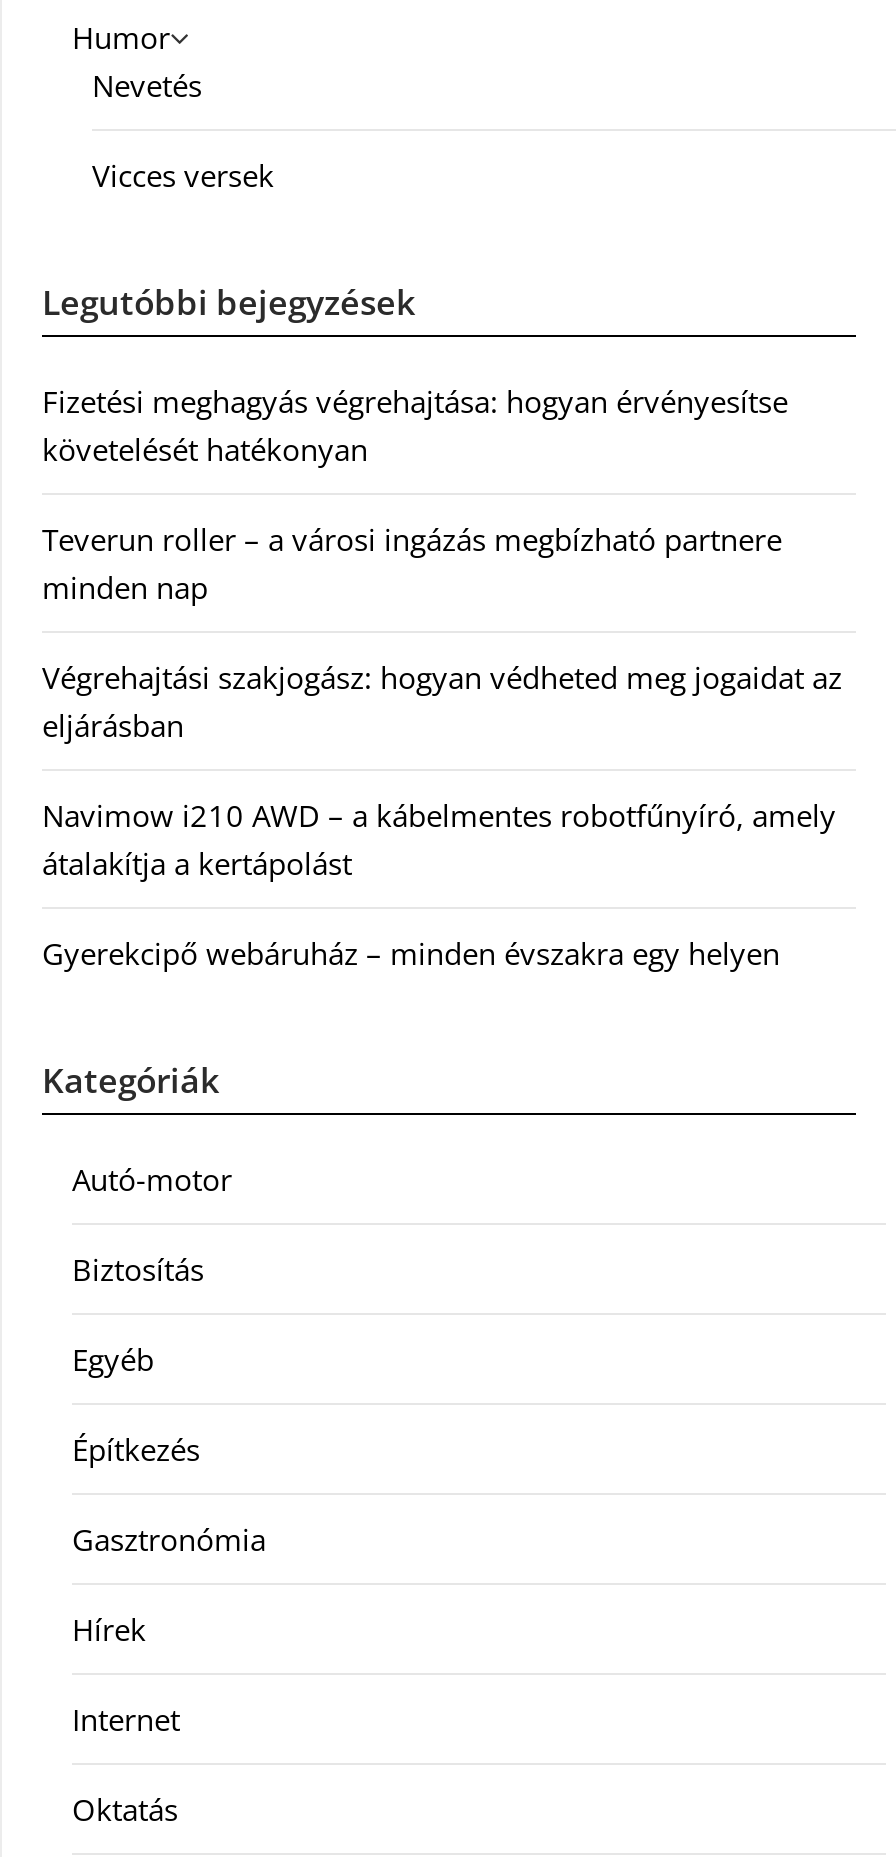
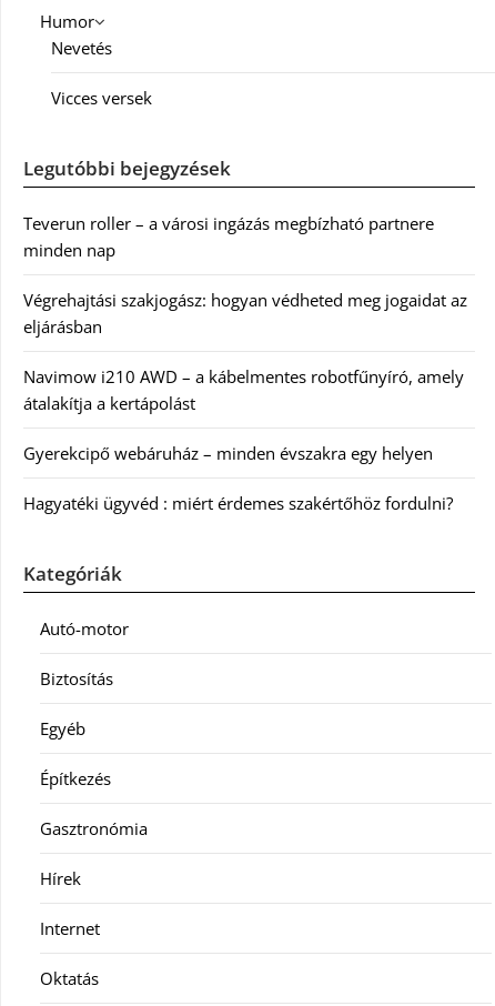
[42,382,788,470] Fizetési meghagyás végrehajtása: hogyan érvényesítse | követelését hatékonyan -> none
moved [42,520,842,974] -> [23,212,467,464]: Teverun roller – a városi ingázás megbízható partnere | minden nap | Végrehajtási szakjogász: hogyan védheted meg jogaidat az | eljárásban | Navimow i210 AWD – a kábelmentes robotfűnyíró, amely | átalakítja a kertápolást | Gyerekcipő webáruház – minden évszakra egy helyen
none -> [23,492,453,514] Hagyatéki ügyvéd : miért érdemes szakértőhöz fordulni?

